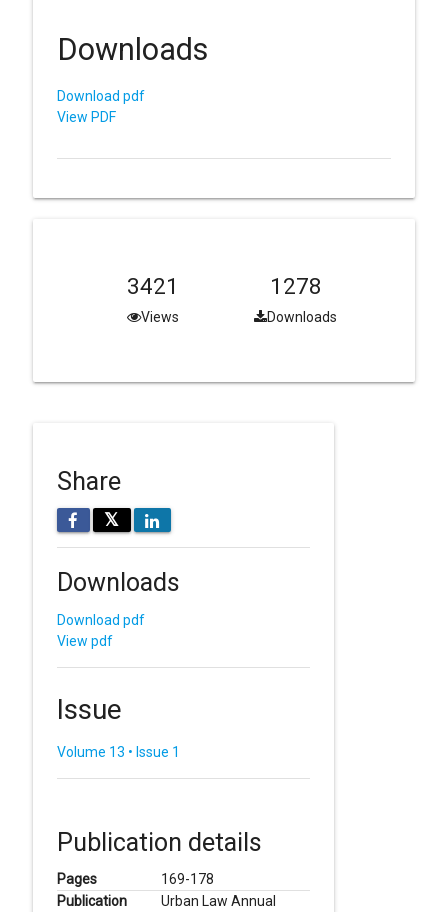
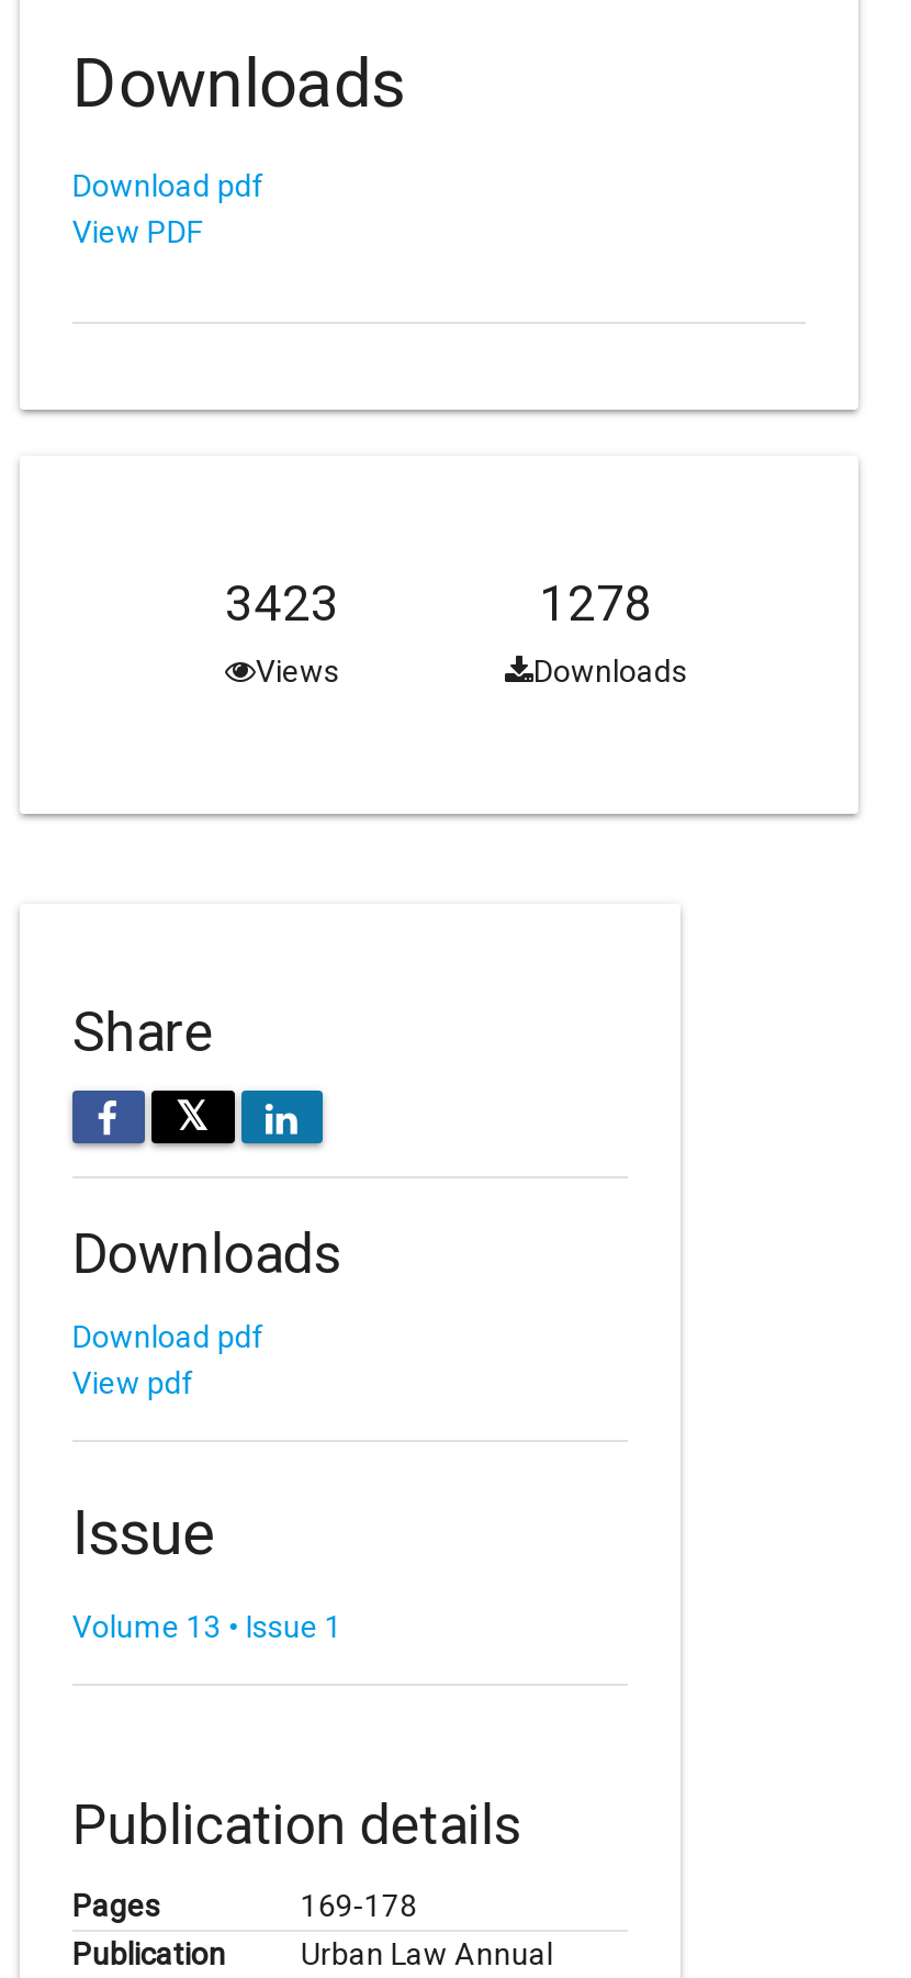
[126,273,178,299] 3421 -> [225,574,339,631] 3423

